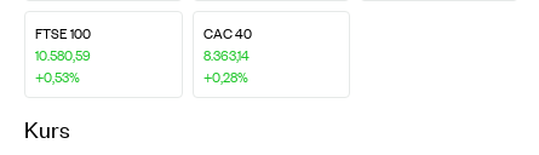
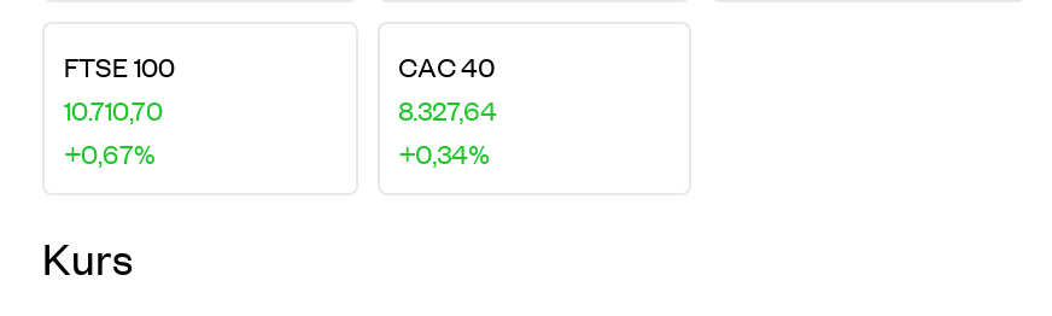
[35,44,91,65] 10.580,59 -> [64,87,163,130] 10.710,70
[203,44,249,65] 8.363,14 -> [399,87,498,130] 8.327,64
[35,65,80,87] +0,53% -> [64,130,156,174] +0,67%
[203,65,248,87] +0,28% -> [399,130,490,174] +0,34%

